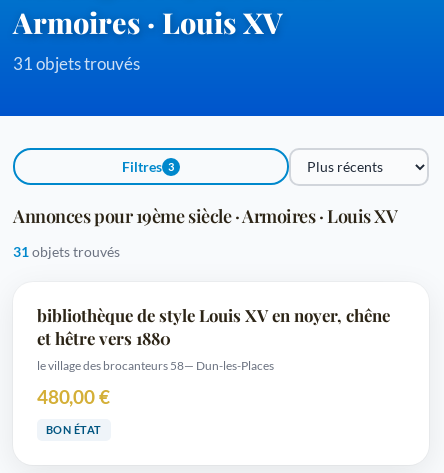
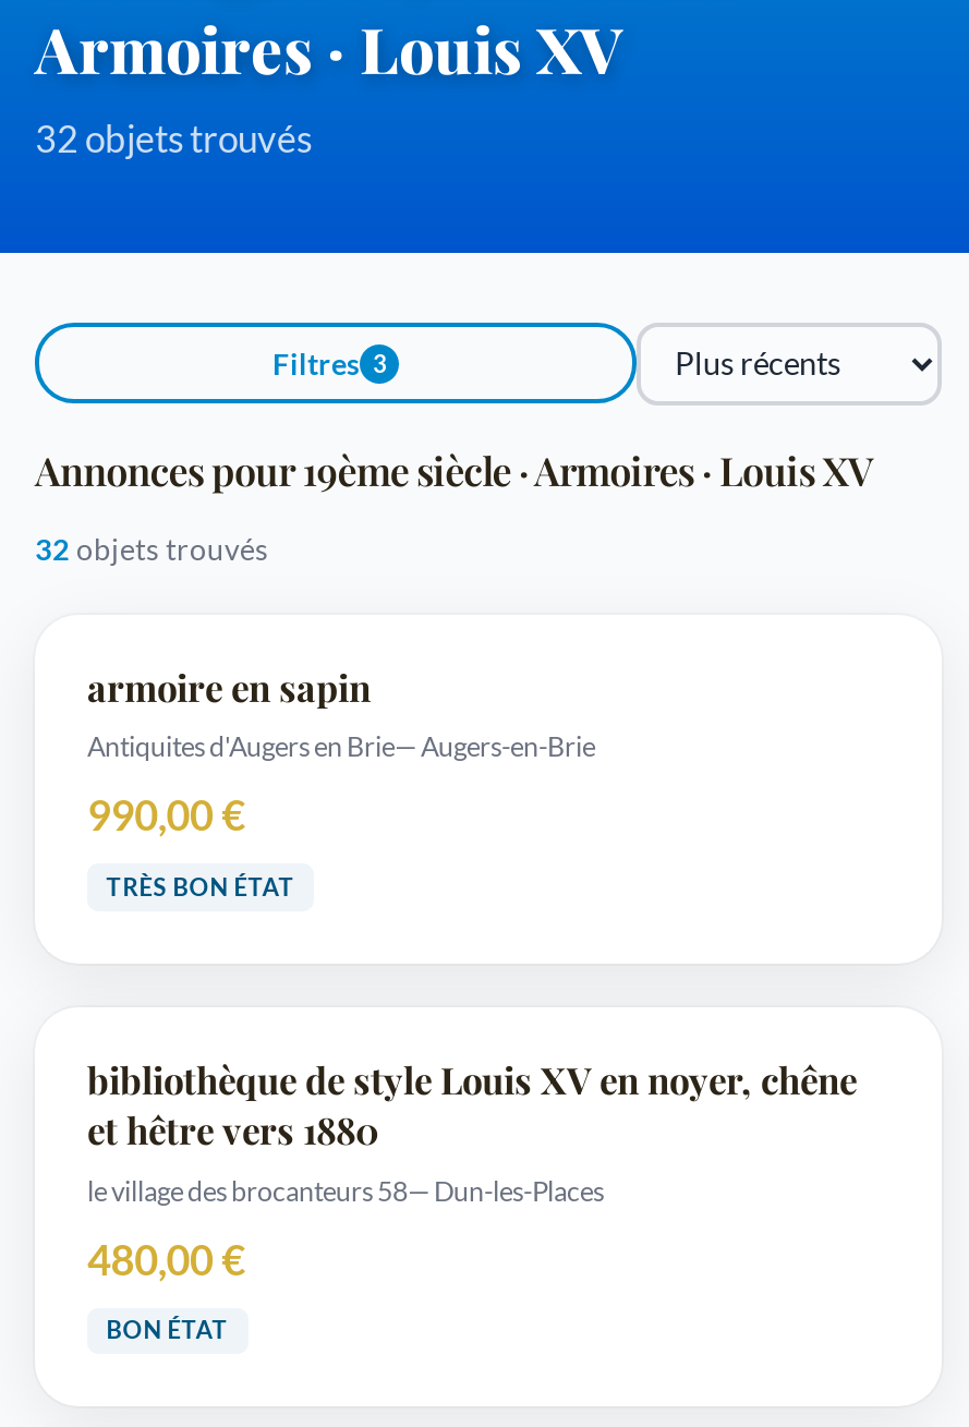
[13,53,140,74] 31 objets trouvés -> [35,115,312,160] 32 objets trouvés
[13,244,120,260] 31 objets trouvés -> [35,531,595,901] 32 objets trouvés | armoire en sapin | Antiquites d'Augers en Brie— Augers-en-Brie | 990,00 € | TRÈS BON ÉTAT

